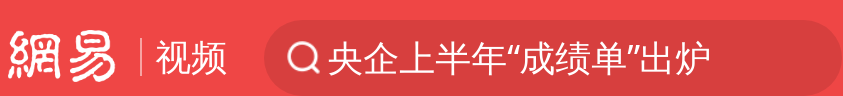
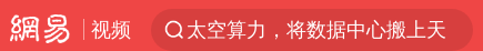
[327,32,711,80] 央企上半年“成绩单”出炉 -> [187,16,447,42] 太空算力，将数据中心搬上天

